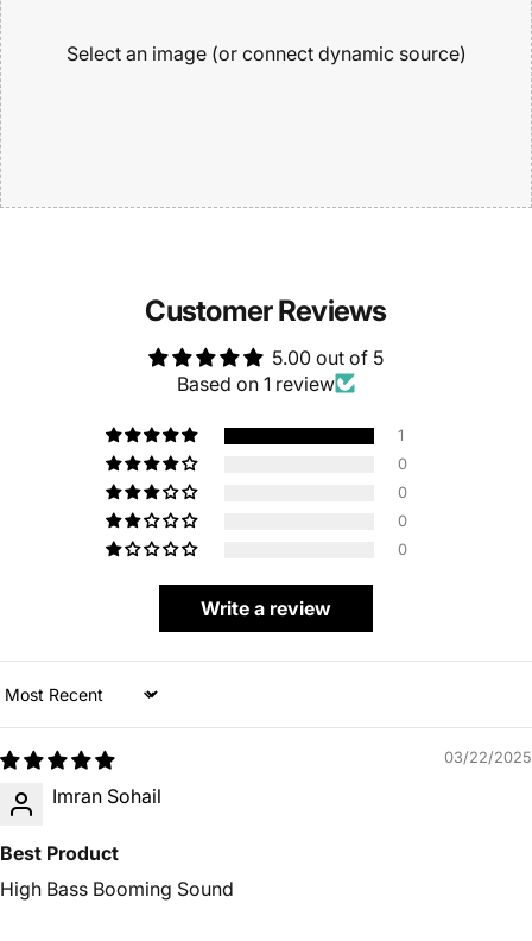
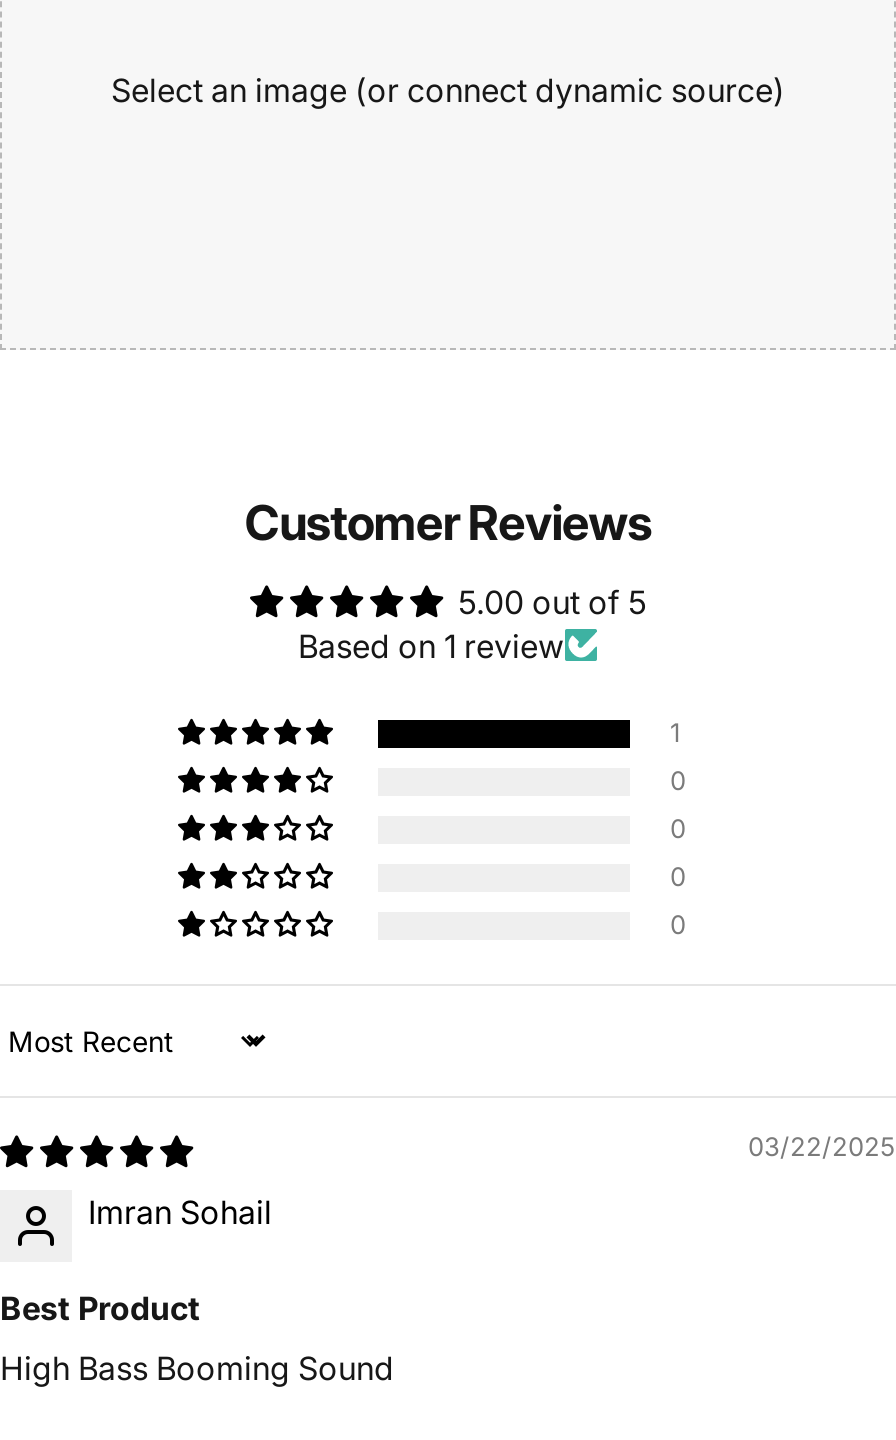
[201,596,331,620] Write a review -> none

